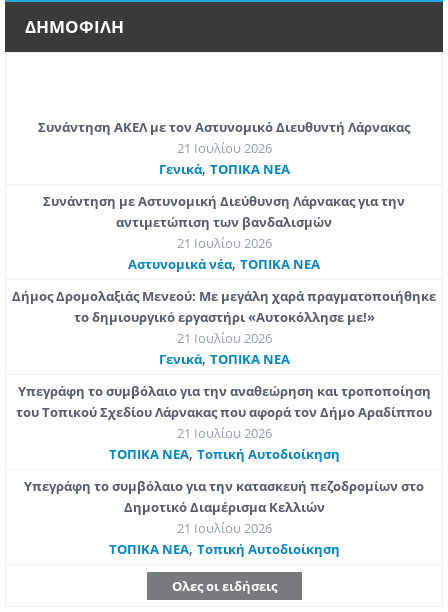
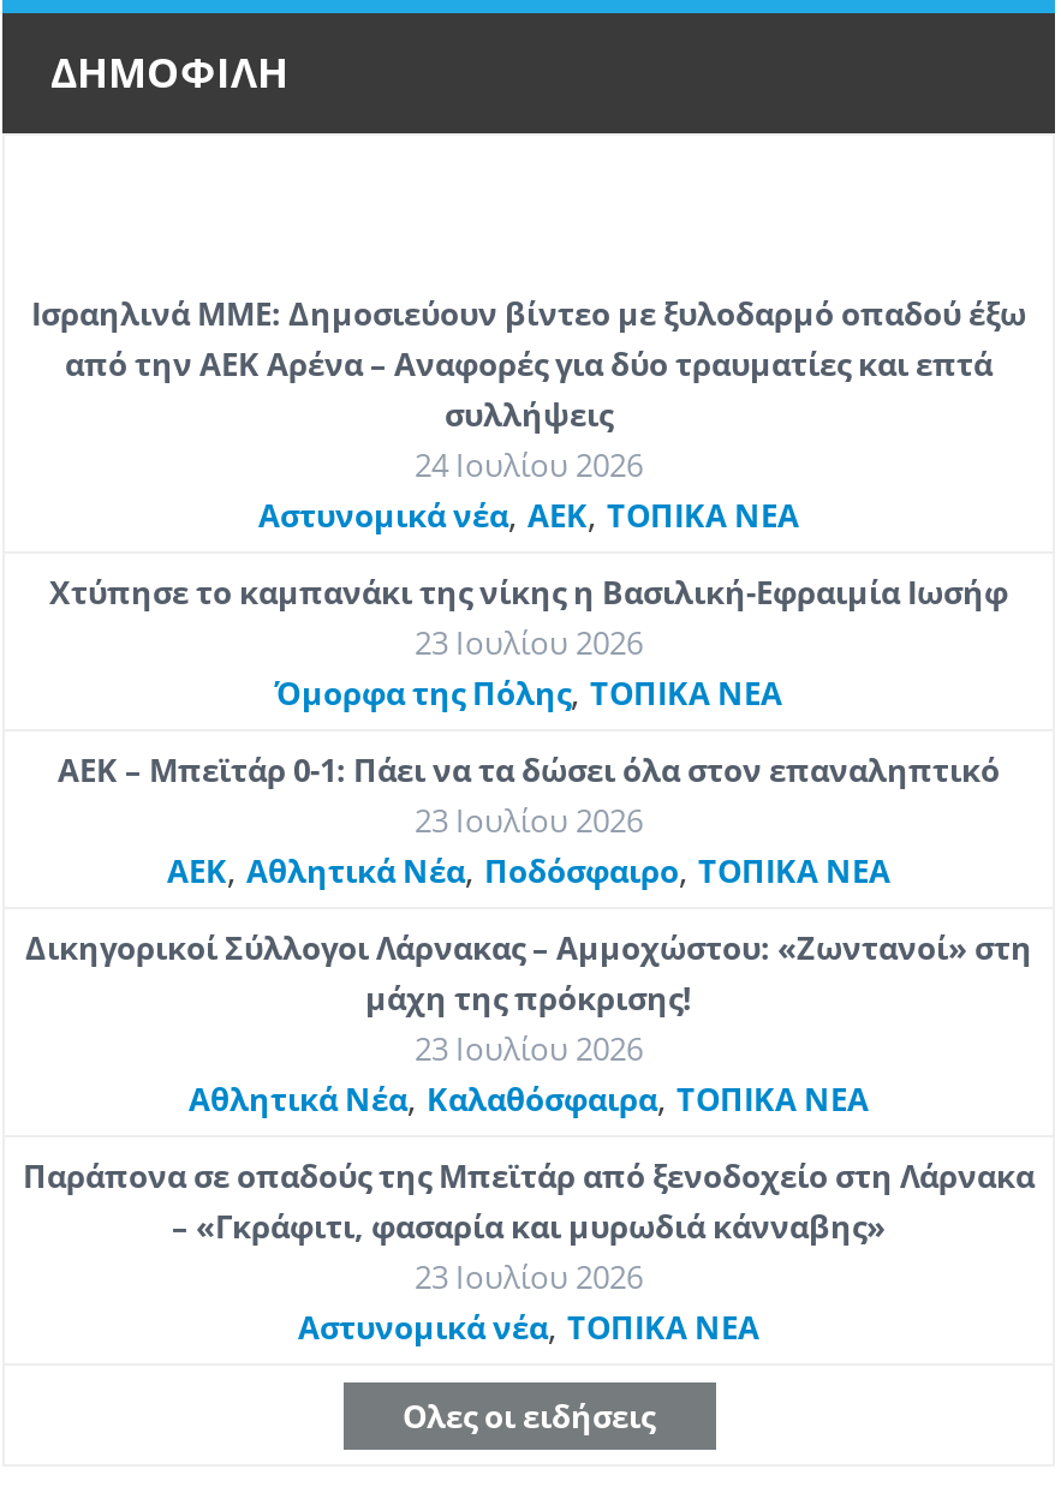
[38,118,410,252] Συνάντηση ΑΚΕΛ με τον Αστυνομικό Διευθυντή Λάρνακας | 21 Ιουλίου 2026 | Γενικά, ΤΟΠΙΚΑ ΝΕΑ | Συνάντηση με Αστυνομική Διεύθυνση Λάρνακας για την | αντιμετώπιση των βανδαλισμών | 21 Ιουλίου 2026 -> [23,292,1035,1298] Ισραηλινά ΜΜΕ: Δημοσιεύουν βίντεο με ξυλοδαρμό οπαδού έξω | από την ΑΕΚ Αρένα – Αναφορές για δύο τραυματίες και επτά | συλλήψεις | 24 Ιουλίου 2026 | Aστυνομικά νέα, ΑΕΚ, ΤΟΠΙΚΑ ΝΕΑ | Χτύπησε το καμπανάκι της νίκης η Βασιλική-Εφραιμία Ιωσήφ | 23 Ιουλίου 2026 | Όμορφα της Πόλης, ΤΟΠΙΚΑ ΝΕΑ | ΑΕΚ – Μπεϊτάρ 0-1: Πάει να τα δώσει όλα στον επαναληπτικό | 23 Ιουλίου 2026 | ΑΕΚ, Αθλητικά Νέα, Ποδόσφαιρο, ΤΟΠΙΚΑ ΝΕΑ | Δικηγορικοί Σύλλογοι Λάρνακας – Αμμοχώστου: «Ζωντανοί» στη | μάχη της πρόκρισης! | 23 Ιουλίου 2026 | Αθλητικά Νέα, Καλαθόσφαιρα, ΤΟΠΙΚΑ ΝΕΑ | Παράπονα σε οπαδούς της Μπεϊτάρ από ξενοδοχείο στη Λάρνακα | – «Γκράφιτι, φασαρία και μυρωδιά κάνναβης» | 23 Ιουλίου 2026
moved [128,253,320,273] -> [298,1301,759,1349]: Aστυνομικά νέα, ΤΟΠΙΚΑ ΝΕΑ
[12,287,436,558] Δήμος Δρομολαξιάς Μενεού: Με μεγάλη χαρά πραγματοποιήθηκε | το δημιουργικό εργαστήρι «Αυτοκόλλησε με!» | 21 Ιουλίου 2026 | Γενικά, ΤΟΠΙΚΑ ΝΕΑ | Υπεγράφη το συμβόλαιο για την αναθεώρηση και τροποποίηση | του Τοπικού Σχεδίου Λάρνακας που αφορά τον Δήμο Αραδίππου | 21 Ιουλίου 2026 | ΤΟΠΙΚΑ ΝΕΑ, Τοπική Αυτοδιοίκηση | Υπεγράφη το συμβόλαιο για την κατασκευή πεζοδρομίων στο | Δημοτικό Διαμέρισμα Κελλιών | 21 Ιουλίου 2026 | ΤΟΠΙΚΑ ΝΕΑ, Τοπική Αυτοδιοίκηση -> none

